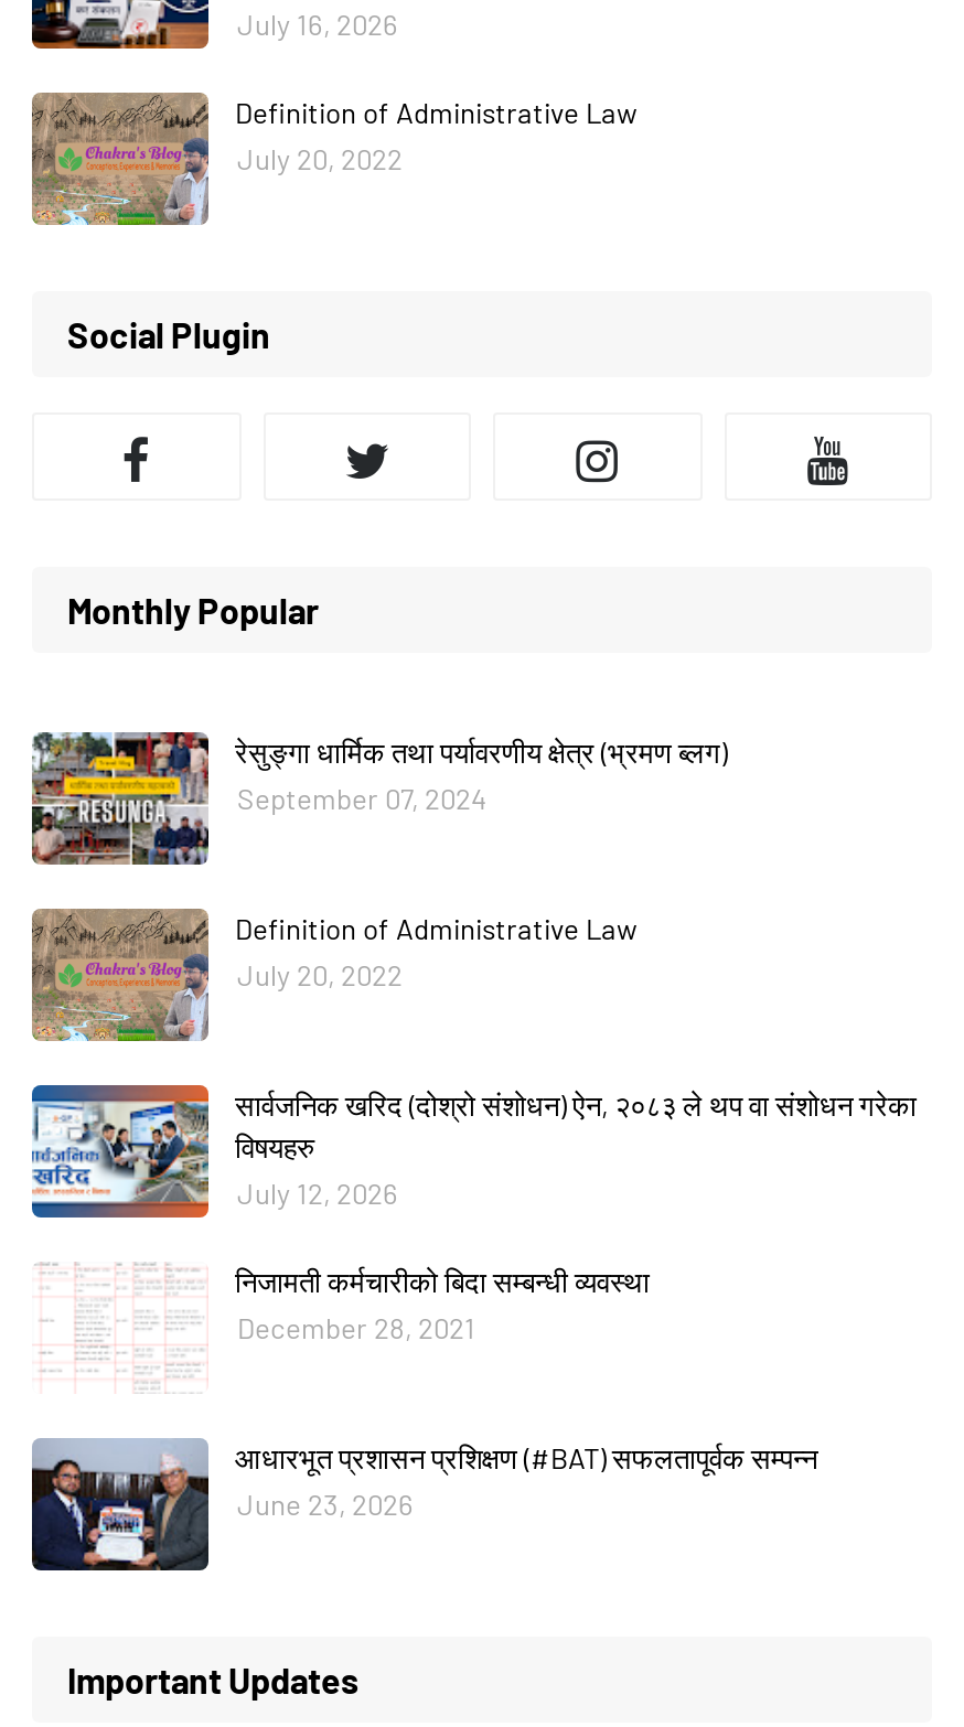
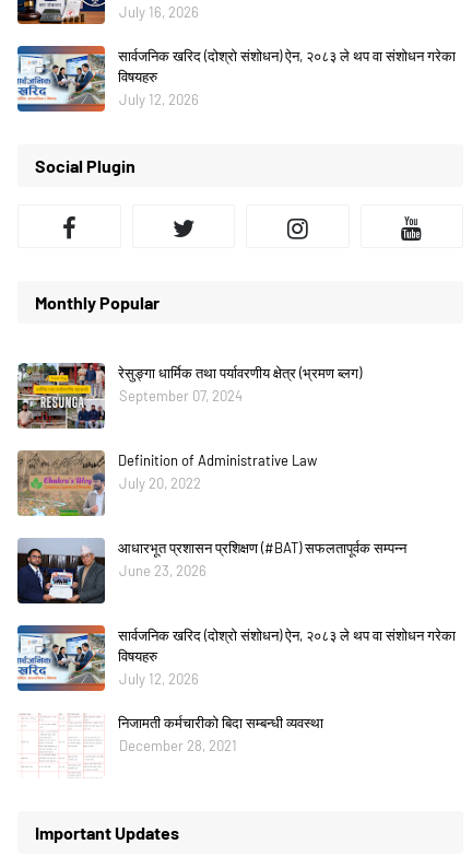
[30,90,636,227] [image] | Definition of Administrative Law | July 20, 2022 -> [16,45,456,113] [image] | सार्वजनिक खरिद (दोश्रो संशोधन) ऐन, २०८३ ले थप वा संशोधन गरेका | विषयहरु | July 12, 2026
moved [28,1083,917,1344] -> [15,624,456,754]: [image] | सार्वजनिक खरिद (दोश्रो संशोधन) ऐन, २०८३ ले थप वा संशोधन गरेका | विषयहरु | July 12, 2026 | निजामती कर्मचारीको बिदा सम्बन्धी व्यवस्था | December 28, 2021
moved [30,1438,817,1573] -> [16,538,406,605]: [image] | आधारभूत प्रशासन प्रशिक्षण (#BAT) सफलतापूर्वक सम्पन्न | June 23, 2026

